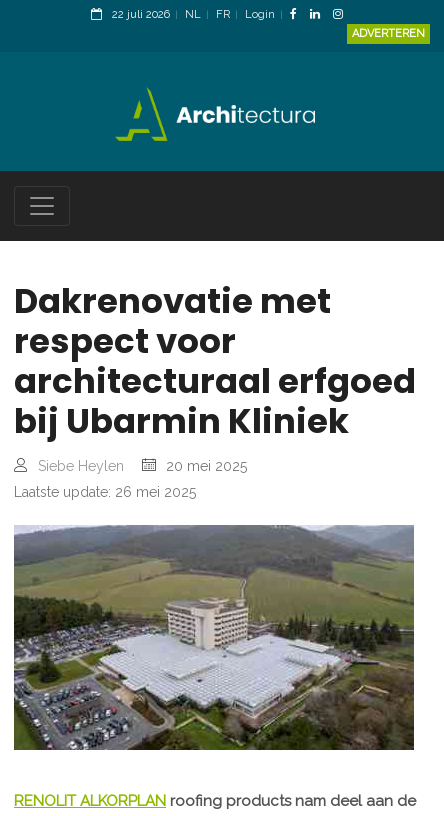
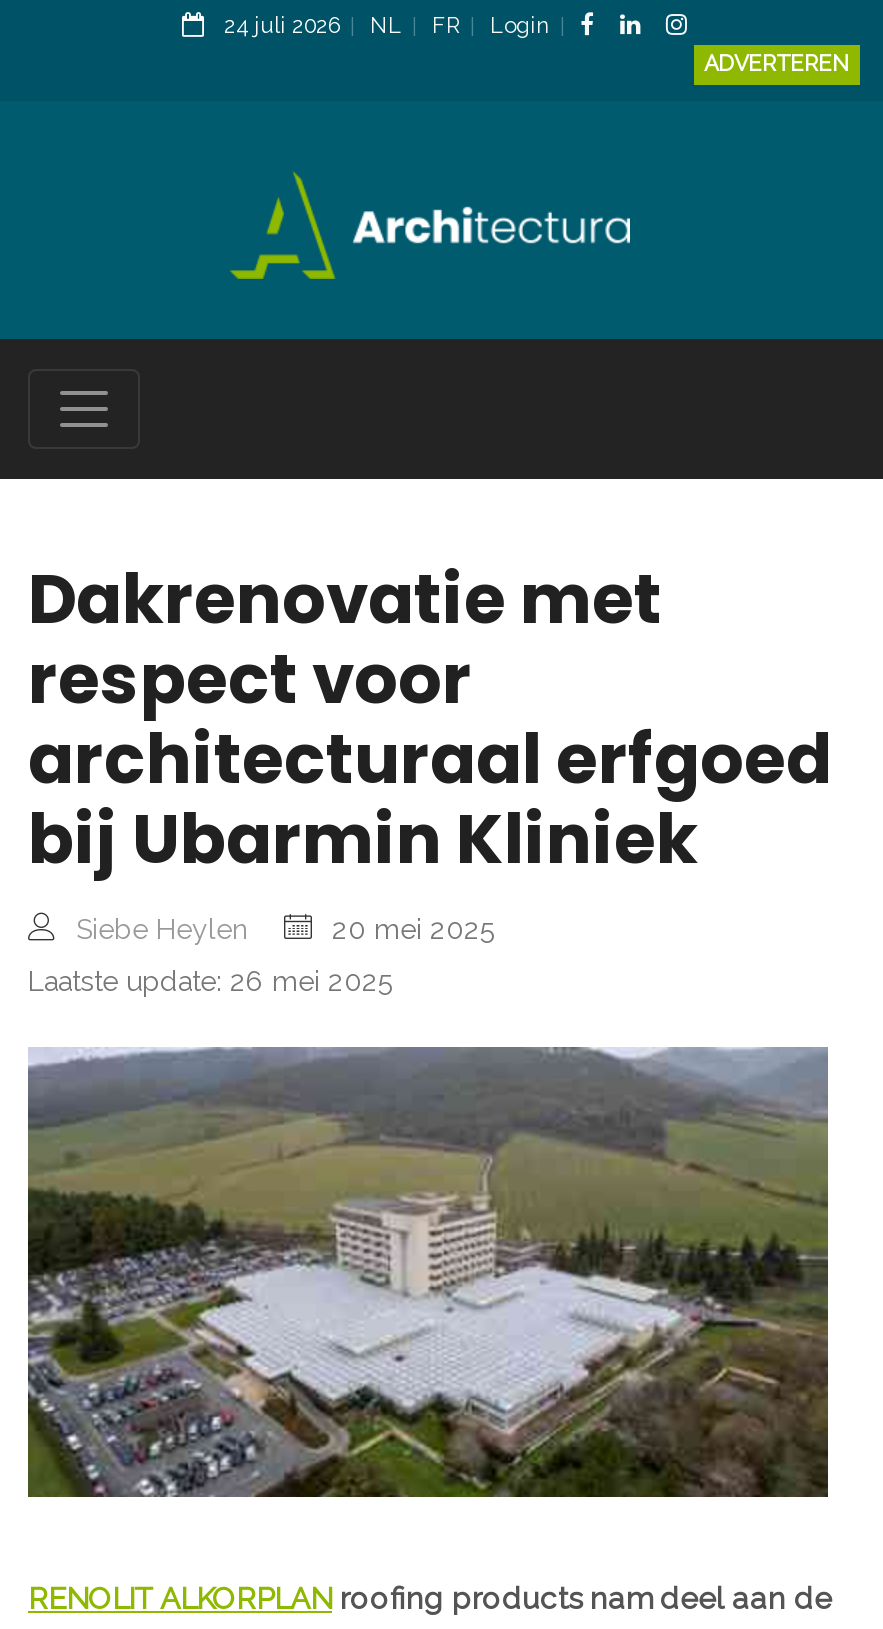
[112,8,275,21] 22 juli 2026 NL FR Login -> [224,13,550,39] 24 juli 2026 NL FR Login

